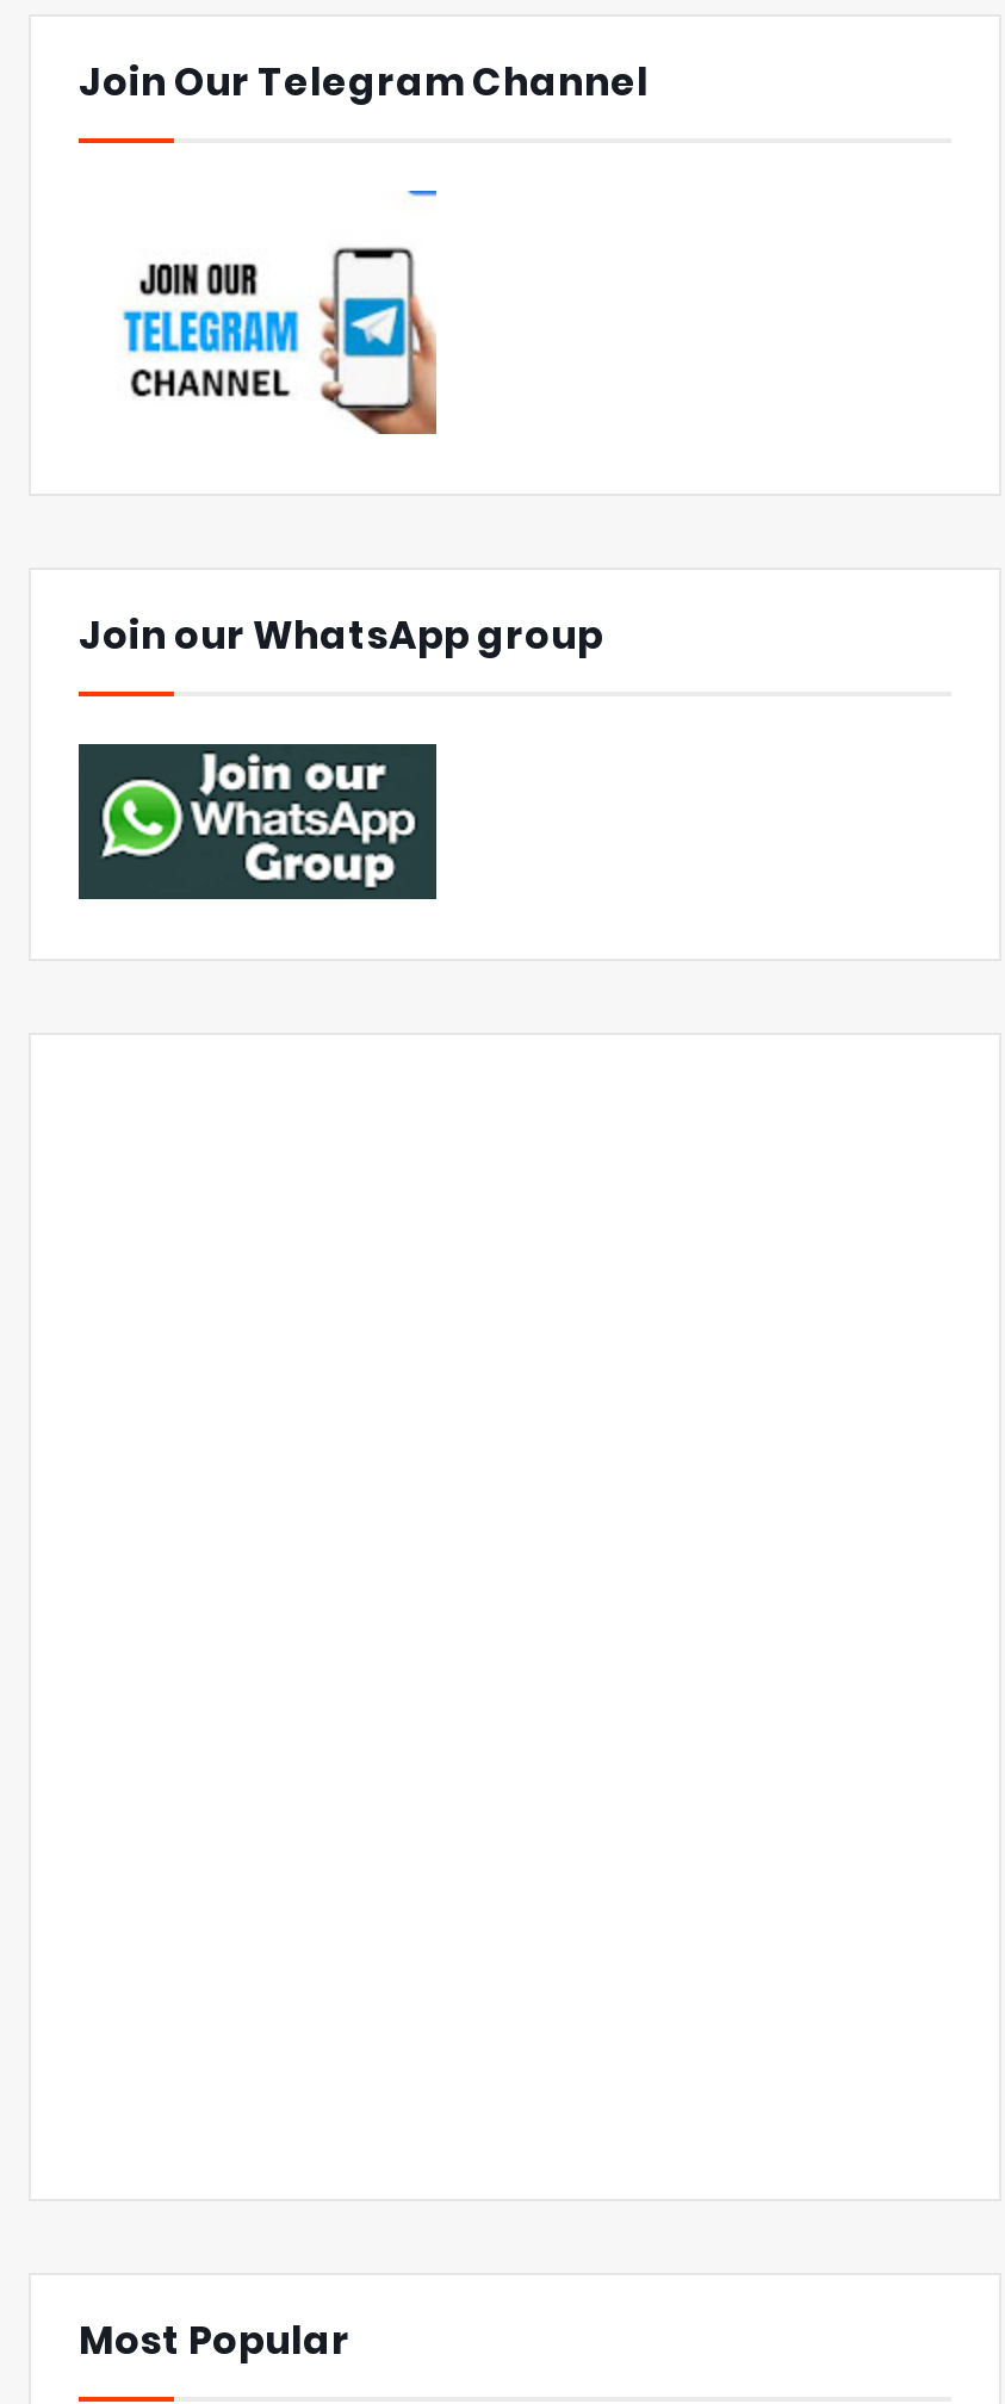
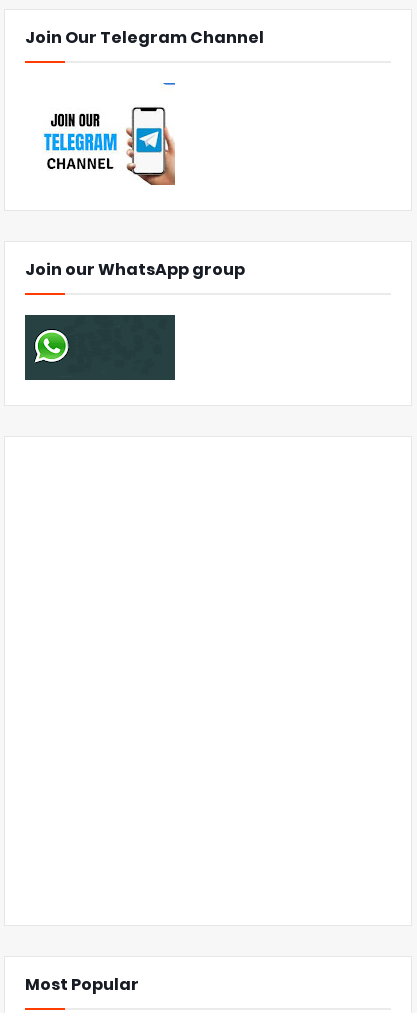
[188,751,417,890] [image] -> none

